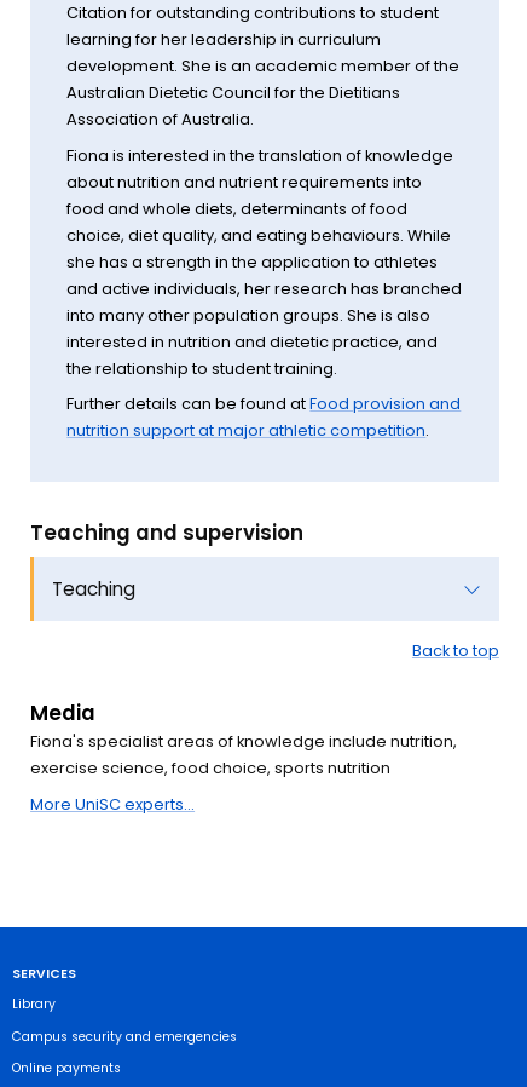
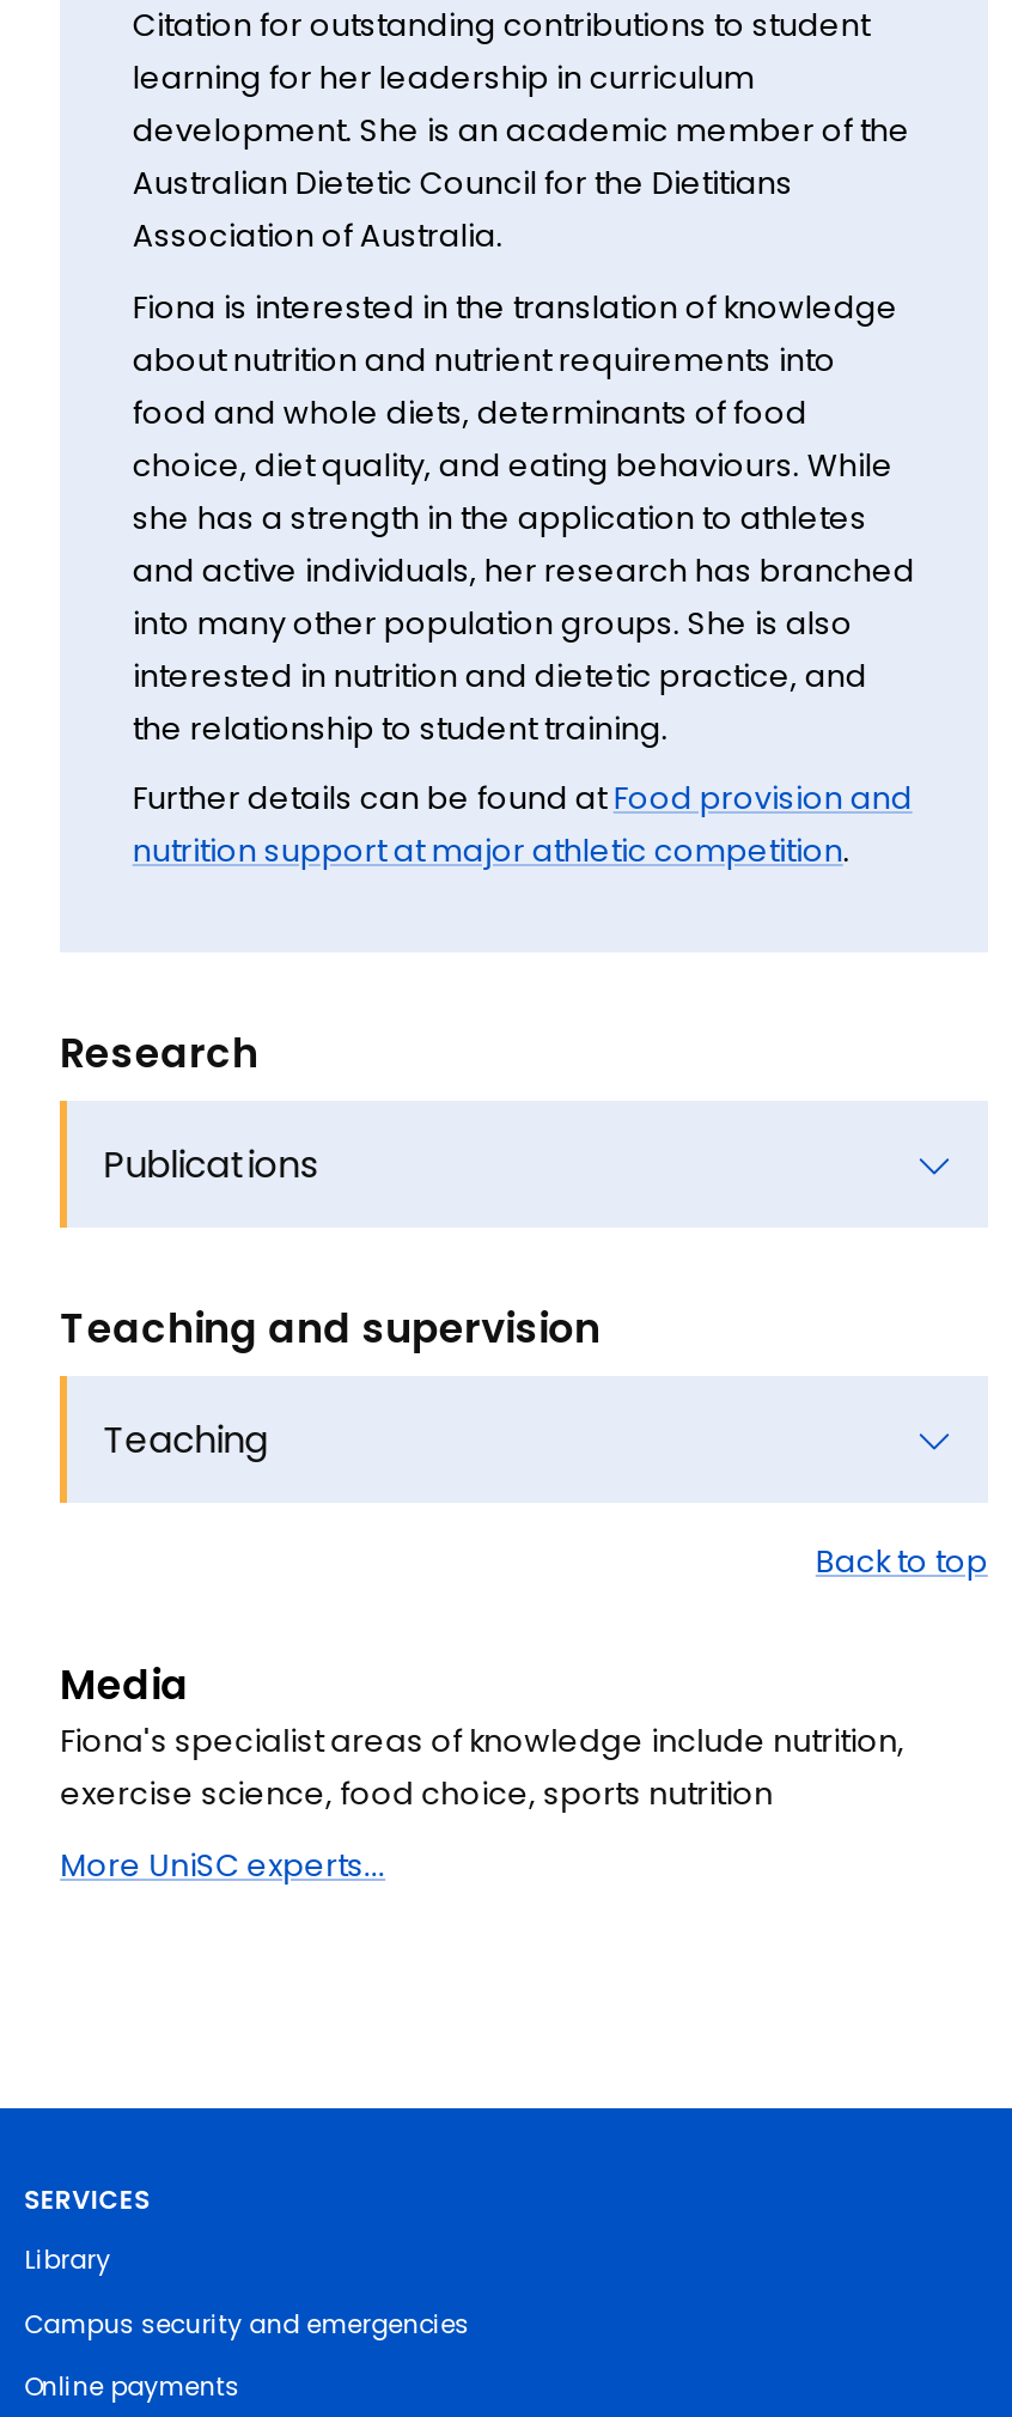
none -> [60,1024,319,1188] Research | Publications

